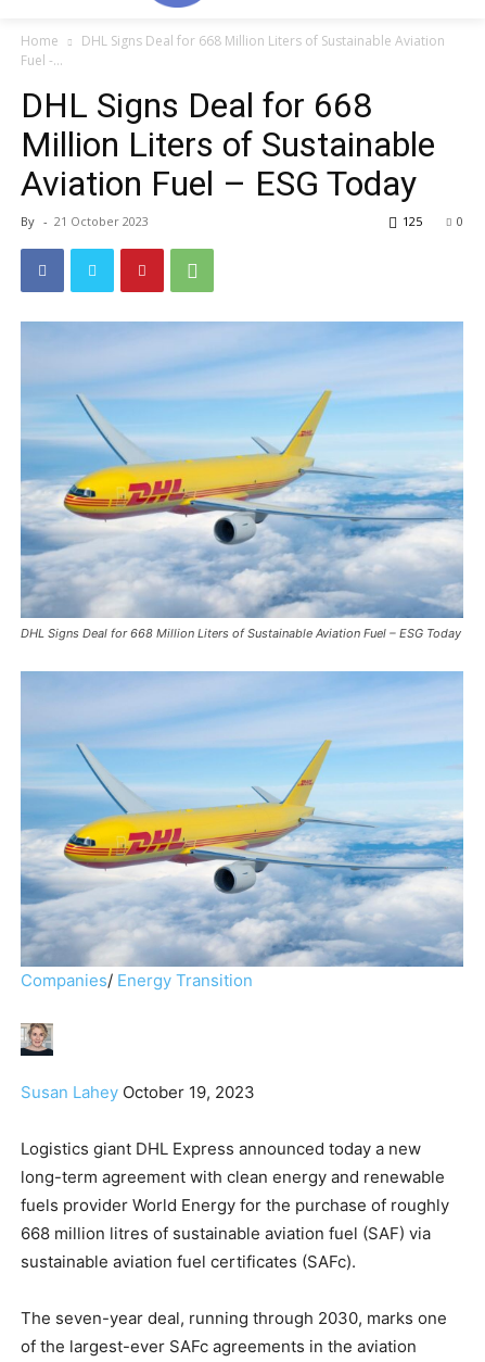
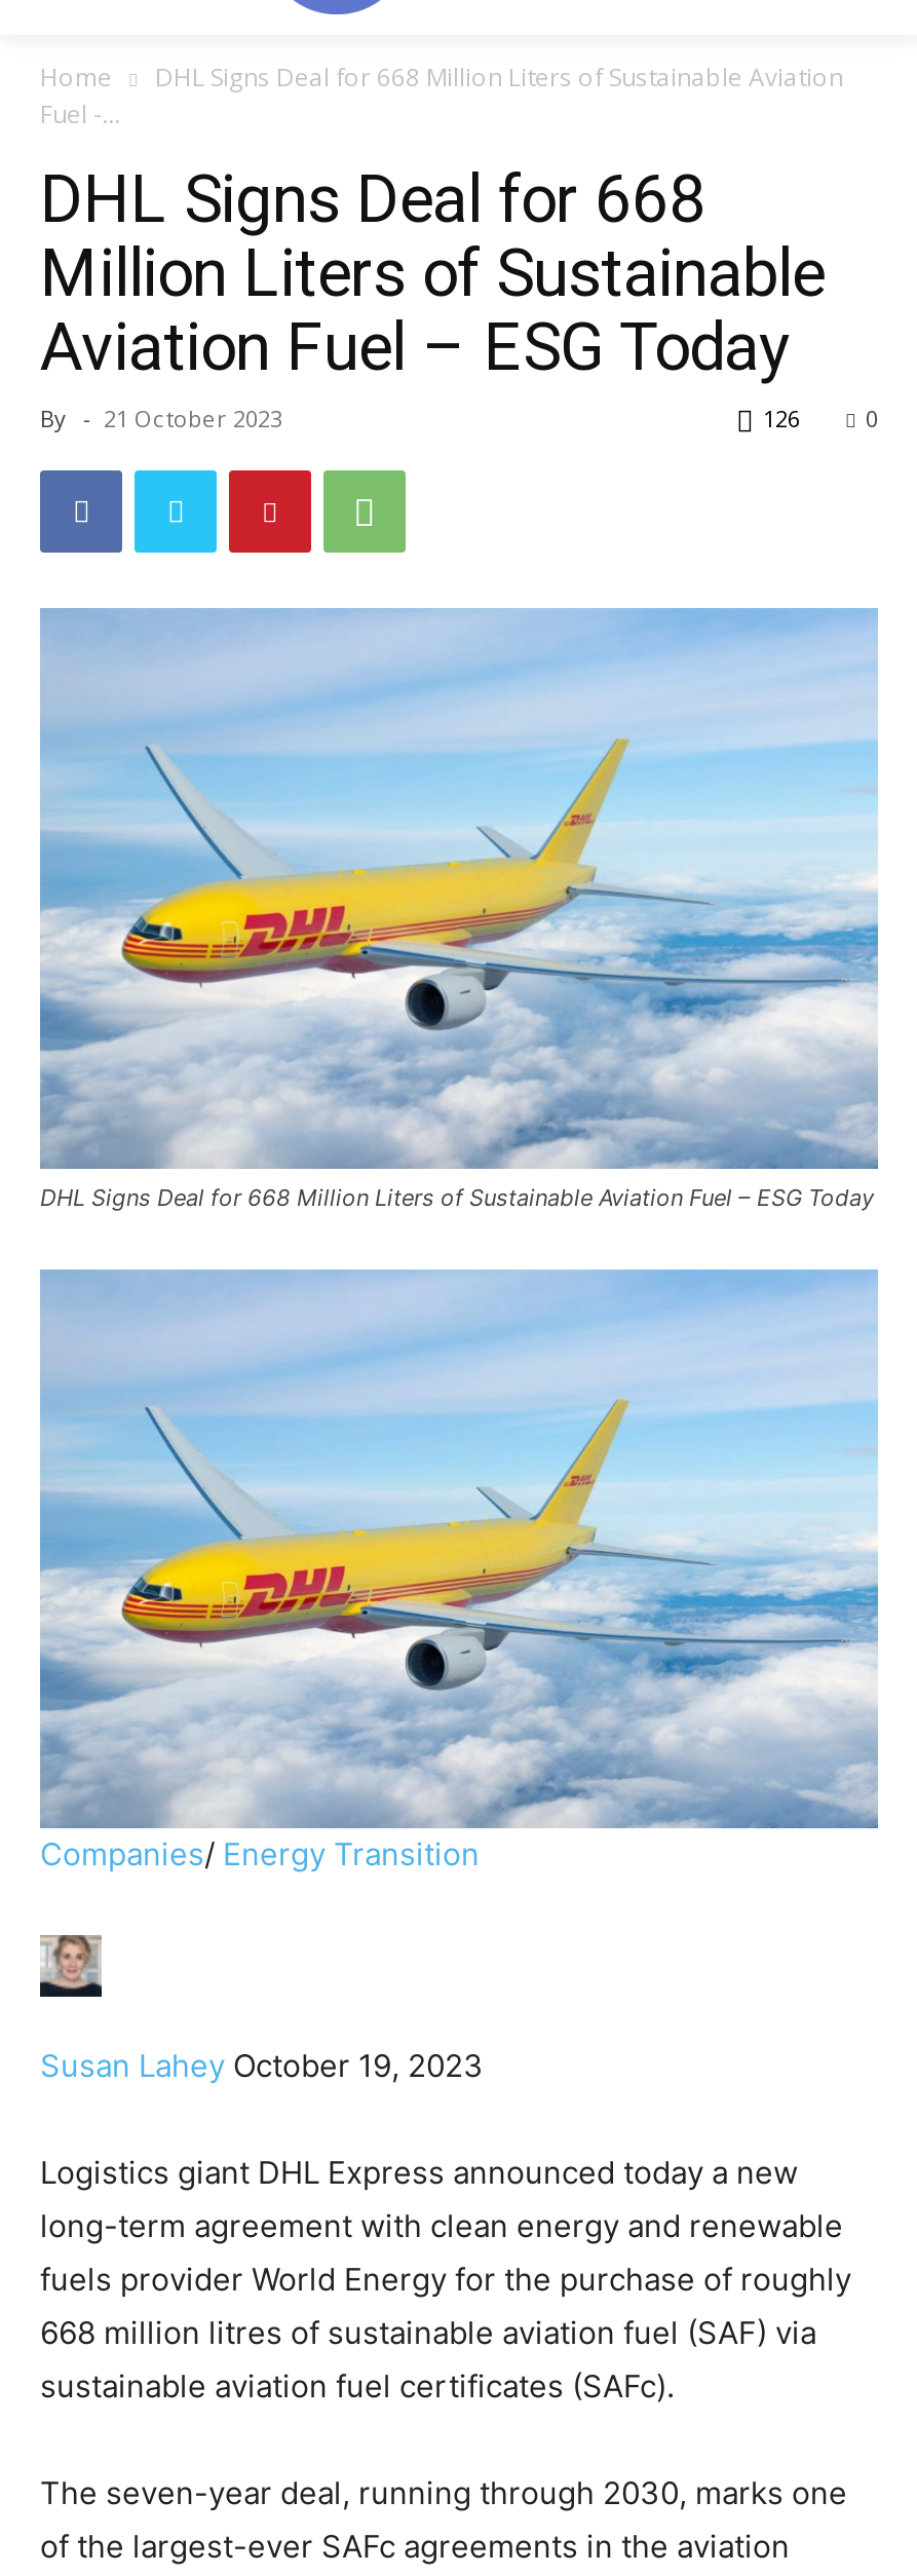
[403,213,422,229] 125 -> [763,403,800,433] 126

